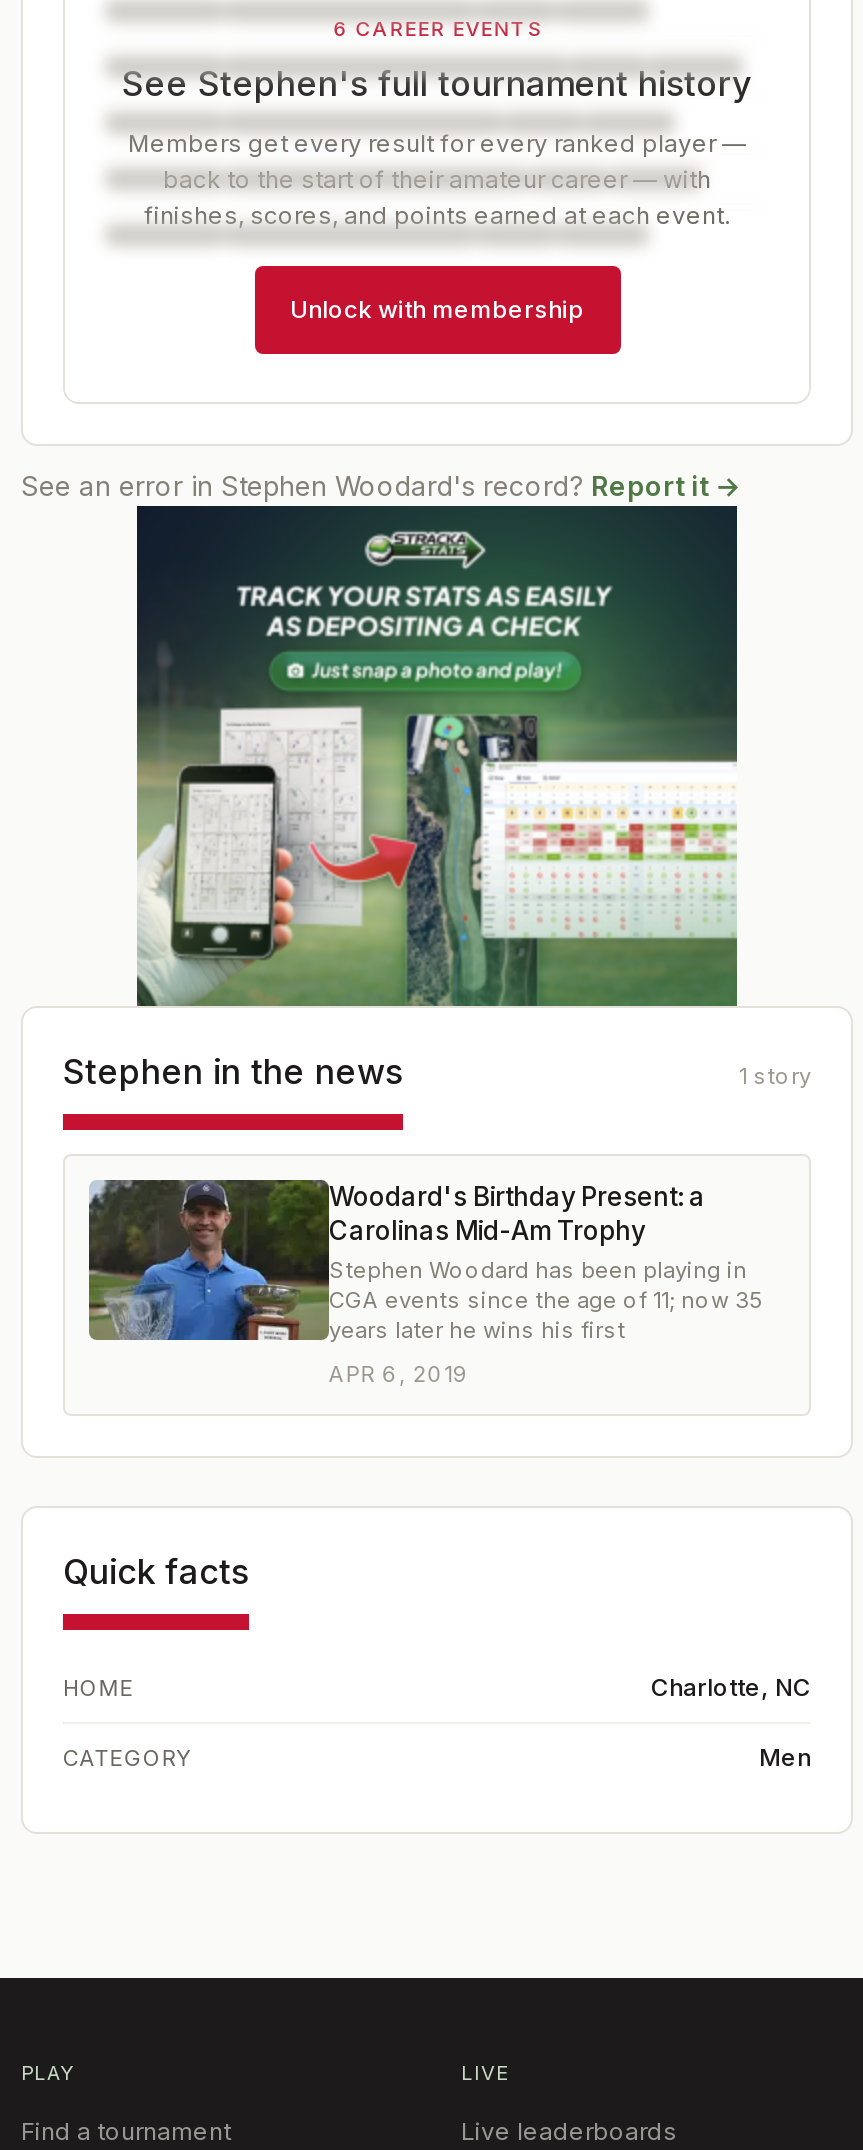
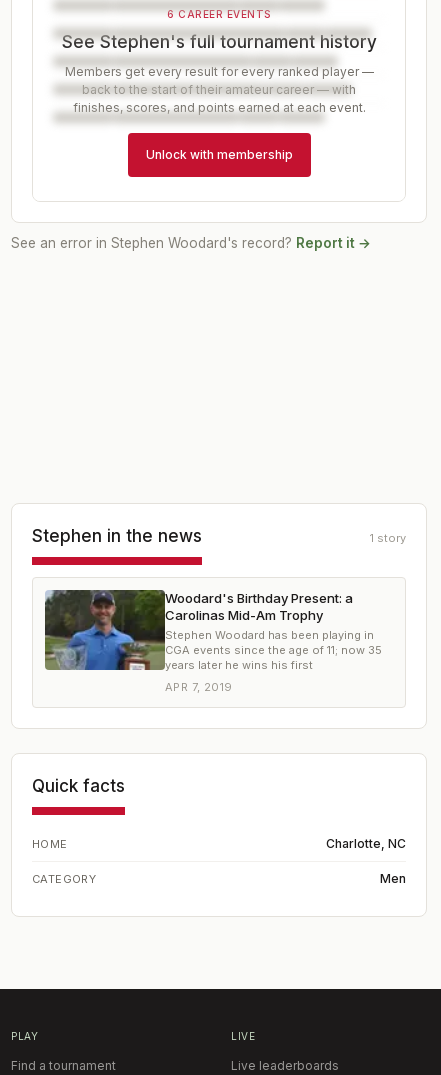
[135,508,739,1008] [image] -> none
[329,1360,470,1388] APR 6, 2019 -> [165,680,232,694] APR 7, 2019

